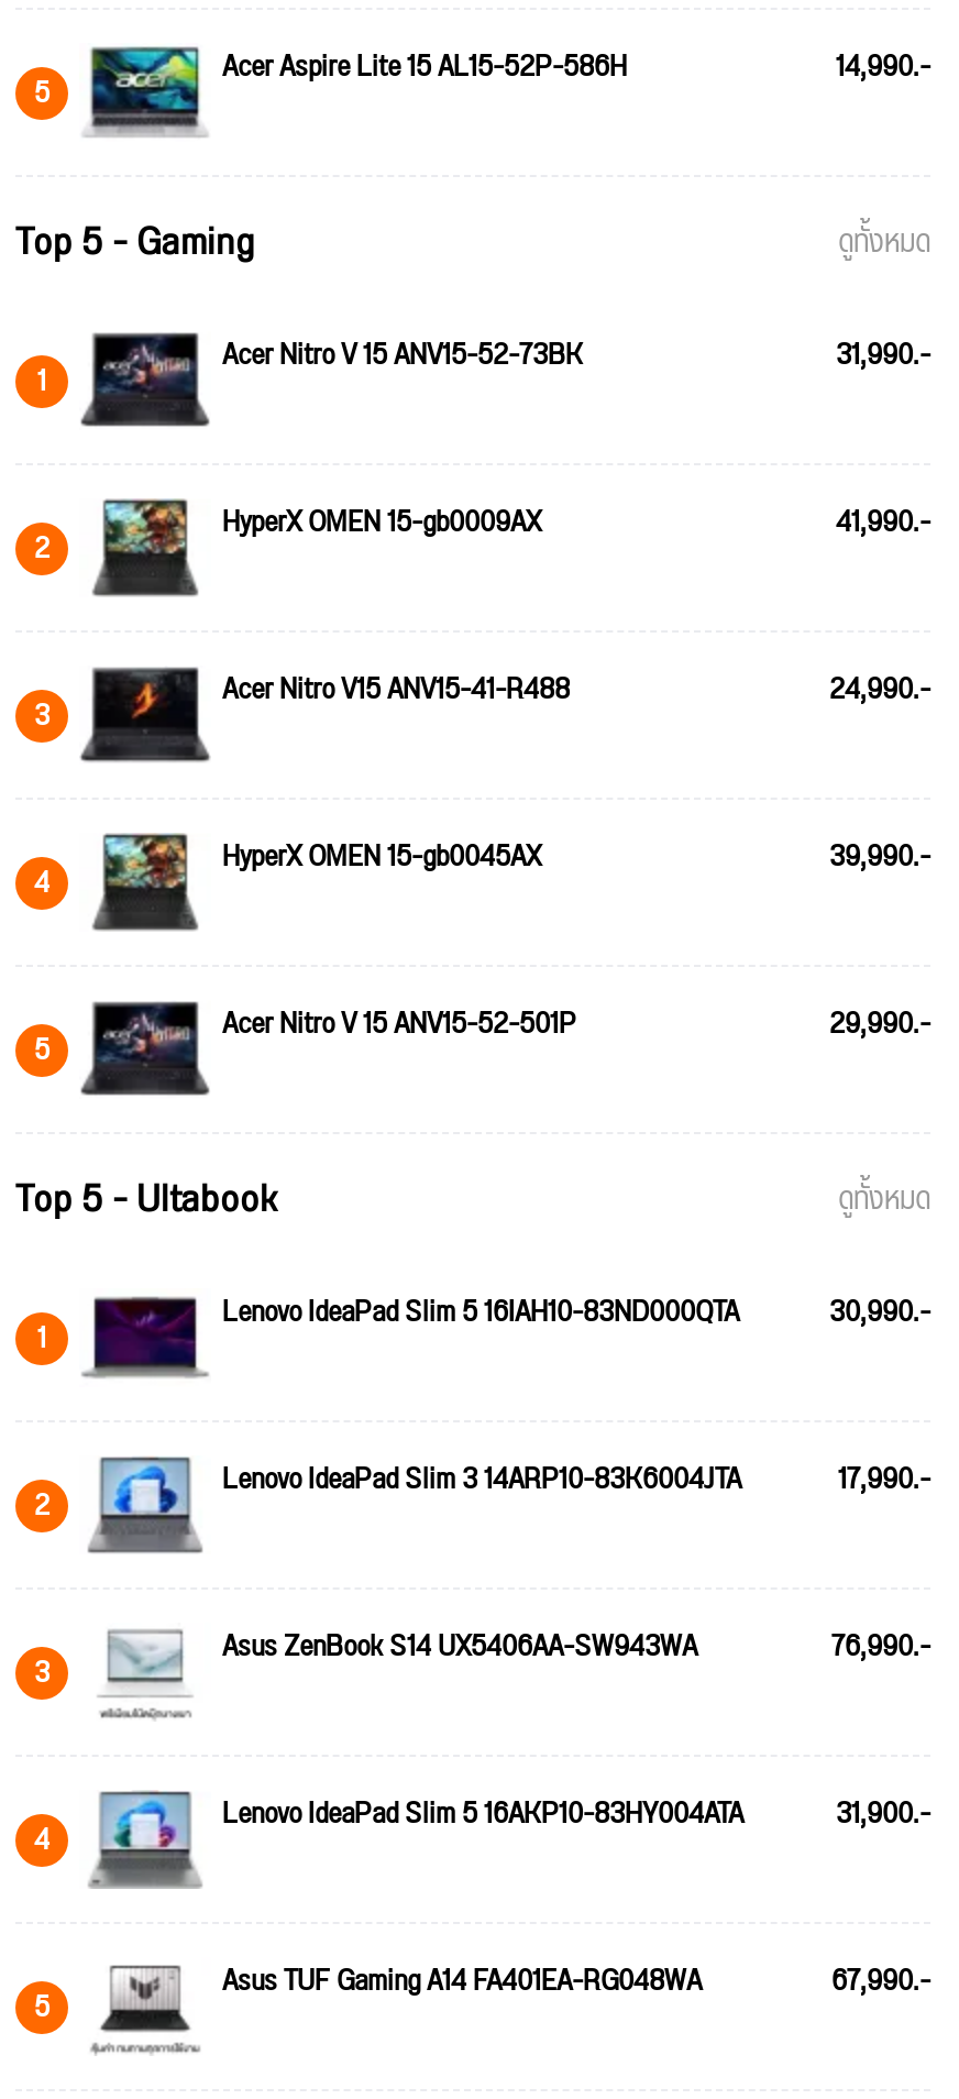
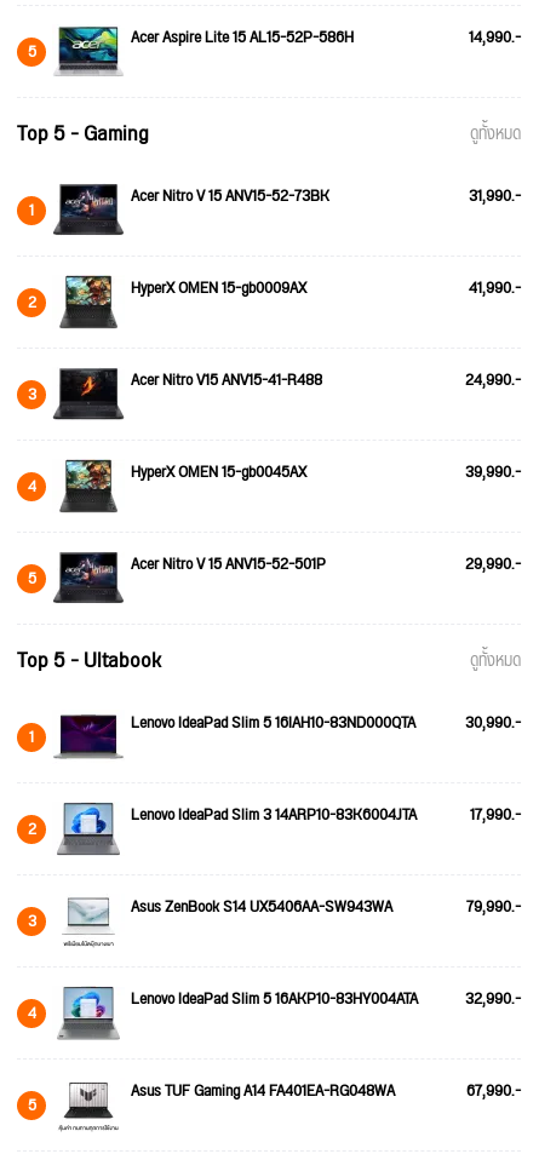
[831,1619,930,1676] 76,990.- -> [466,891,521,923] 79,990.-
[222,1786,930,1843] Lenovo IdeaPad Slim 5 16AKP10-83HY004ATA 31,900.- -> [131,984,521,1015] Lenovo IdeaPad Slim 5 16AKP10-83HY004ATA 32,990.-

